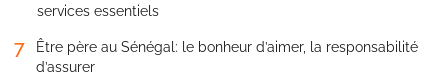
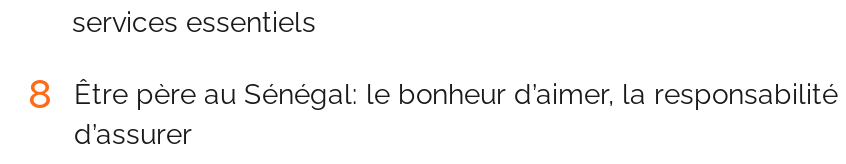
[14,35,418,59] 7 Être père au Sénégal: le bonheur d’aimer, la responsabilité -> [28,70,838,118] 8 Être père au Sénégal: le bonheur d’aimer, la responsabilité

